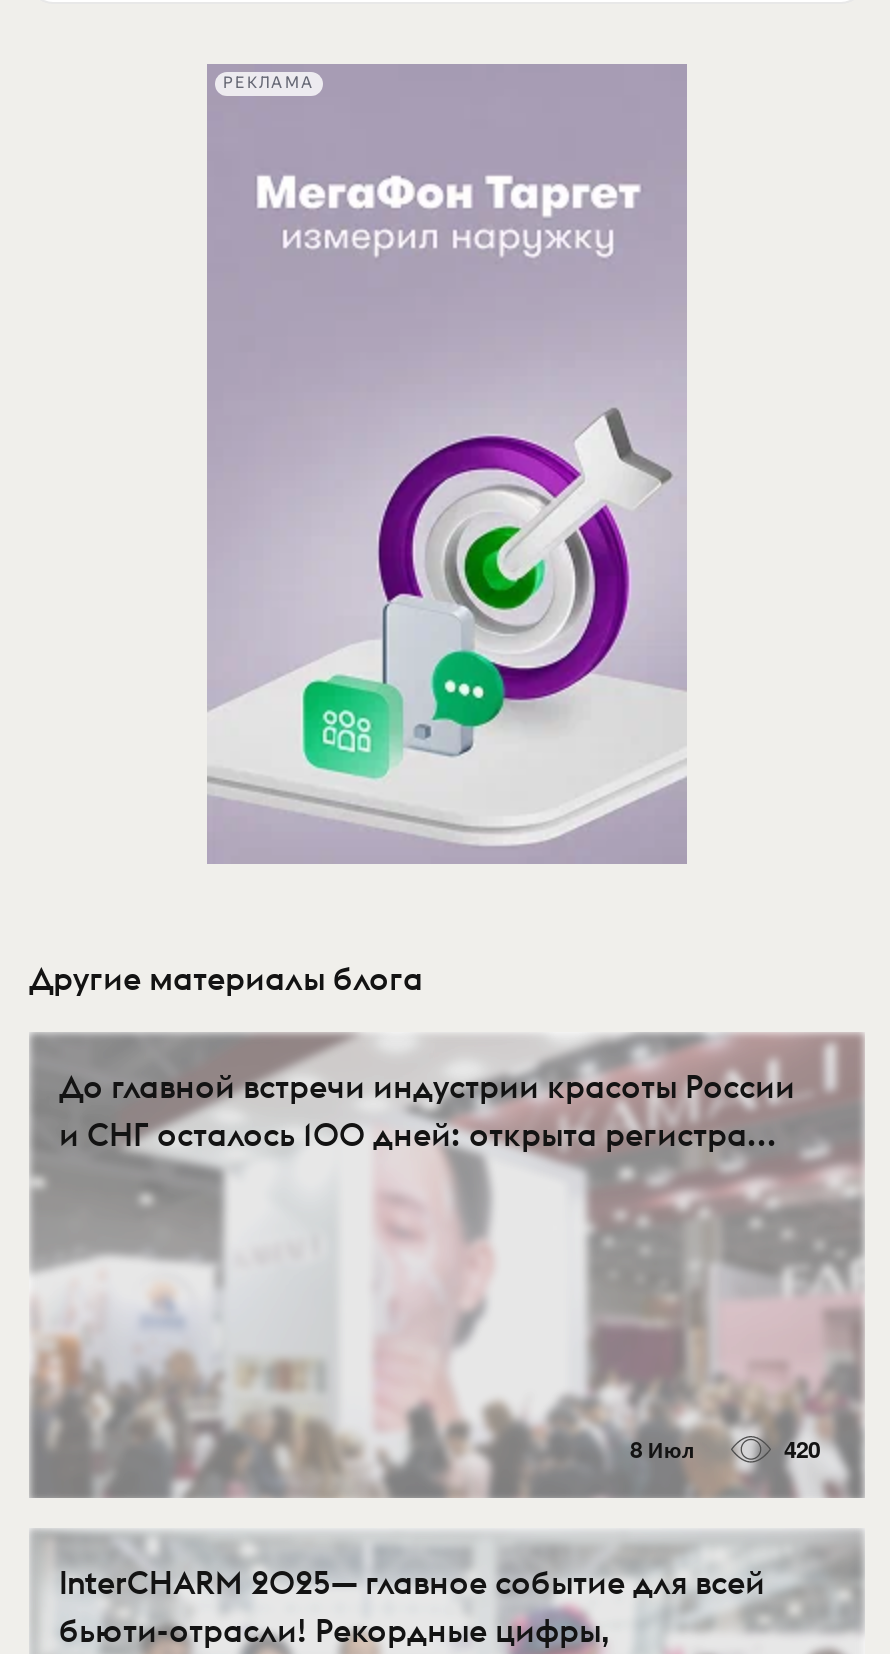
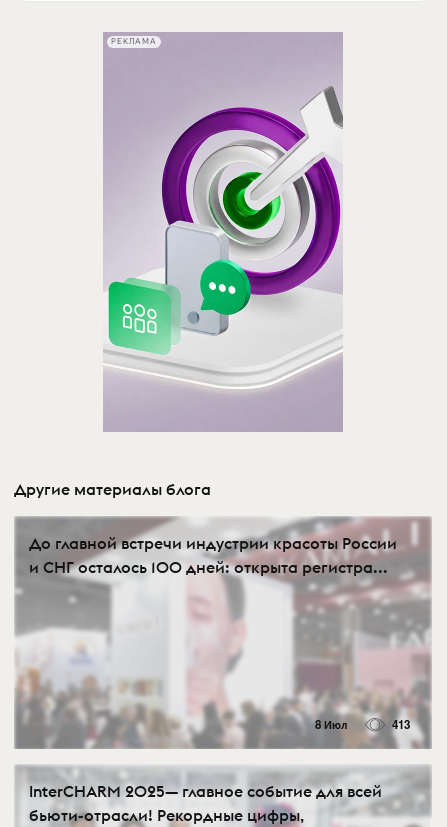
[207,148,687,846] [image] -> [104,80,343,422] [image]
[778,1432,820,1466] 420 -> [388,716,409,733] 413

